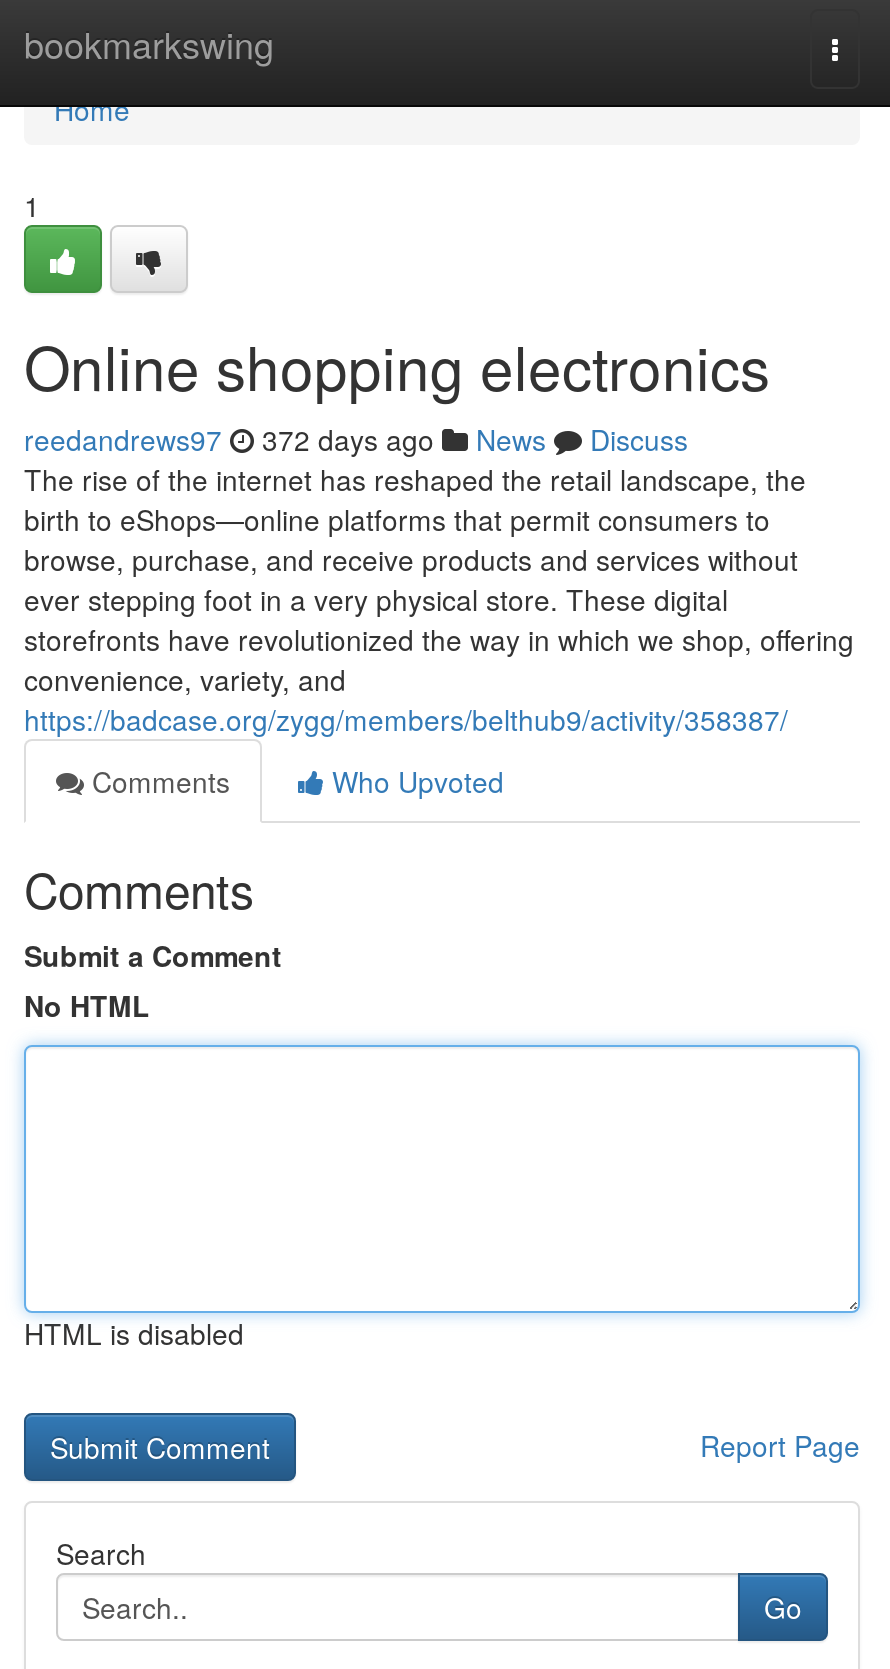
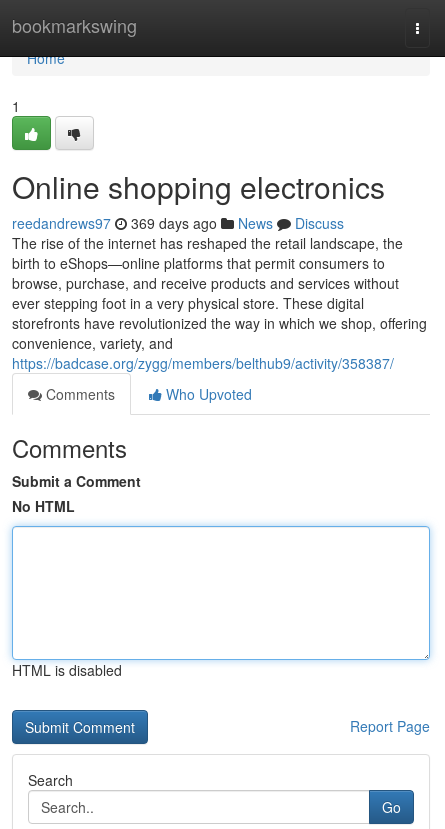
[24,419,688,459] reedandrews97 372 days ago News Discuss -> [12,213,344,233] reedandrews97 369 days ago News Discuss

